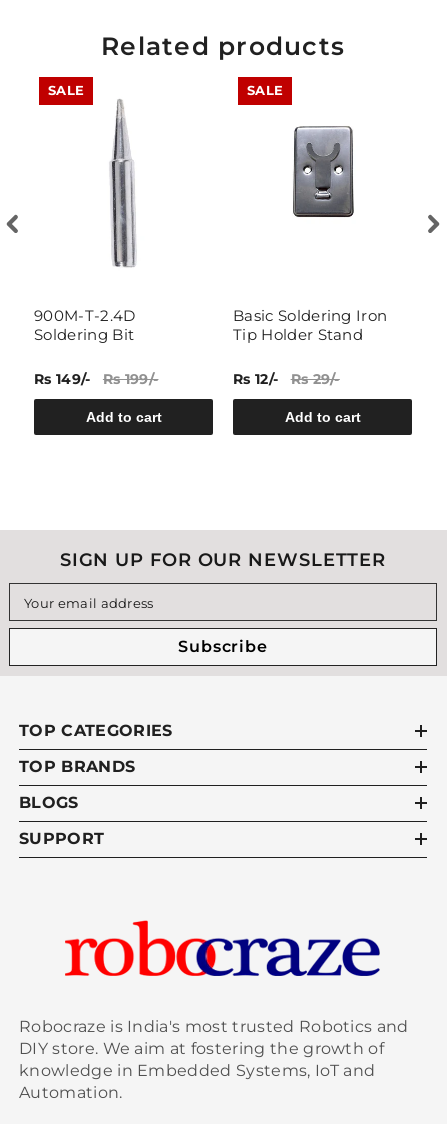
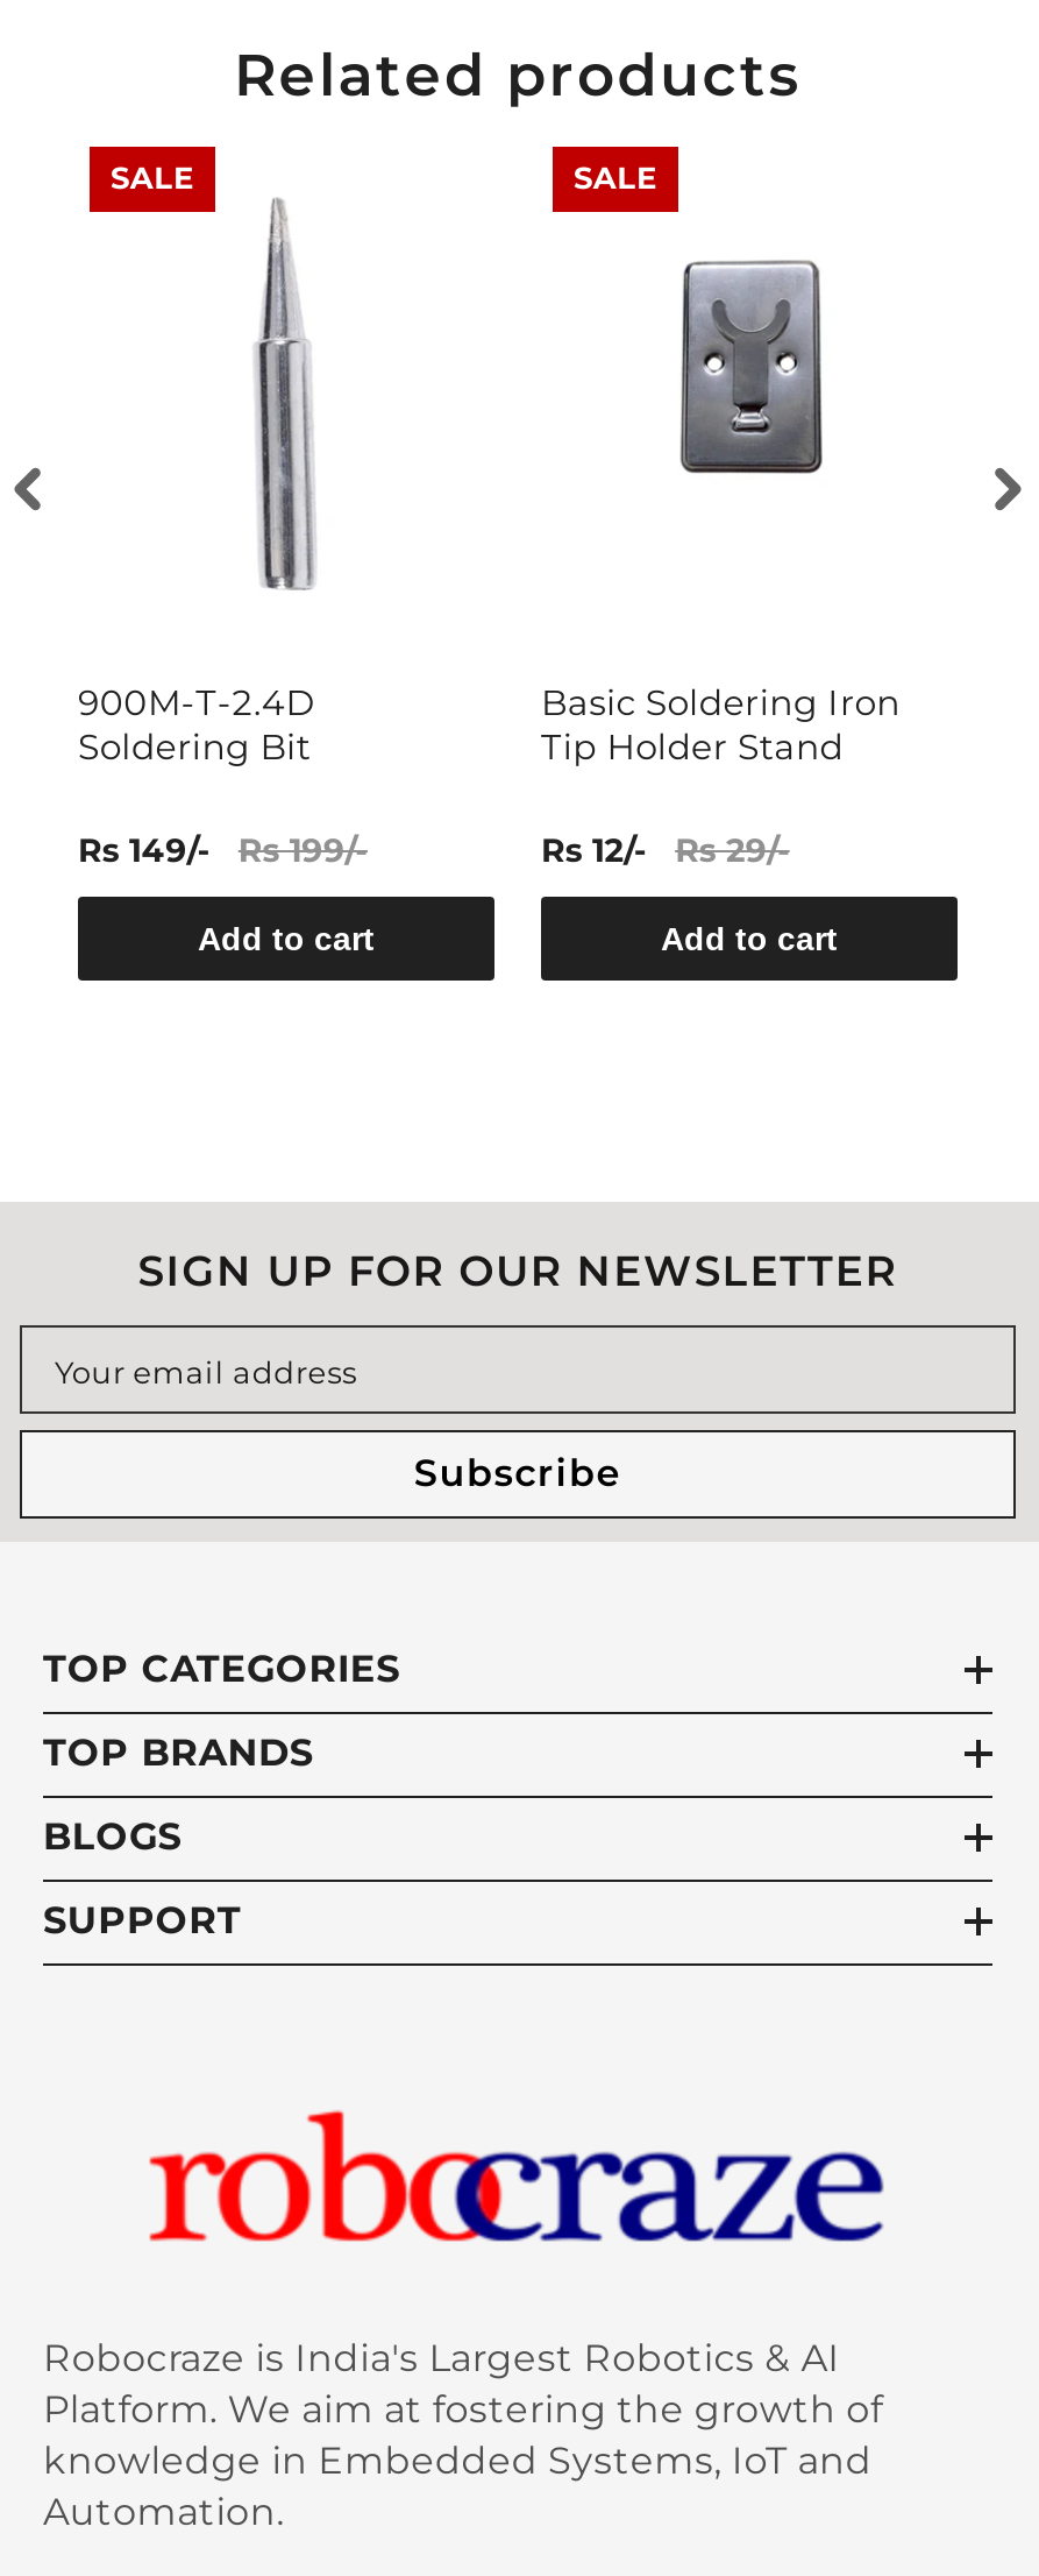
[19,1017,409,1058] Robocraze is India's most trusted Robotics and | DIY store. We aim at fostering the growth of -> [43,2337,883,2432] Robocraze is India's Largest Robotics & AI | Platform. We aim at fostering the growth of

